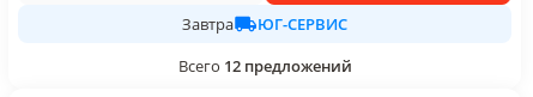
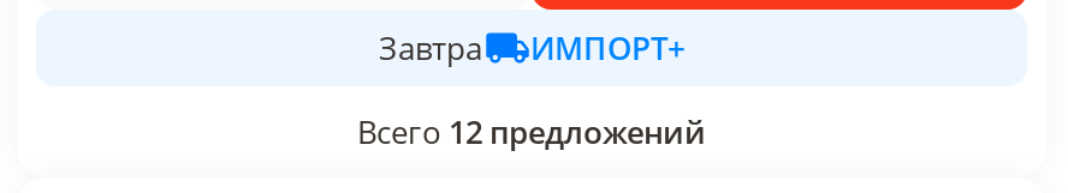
[258,13,347,34] ЮГ-СЕРВИС -> [530,25,684,68] ИМПОРТ+

